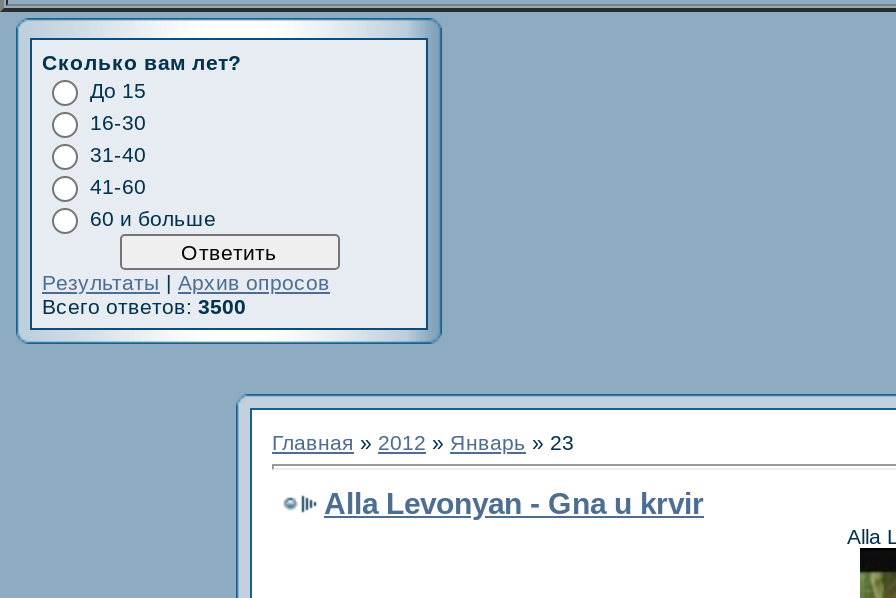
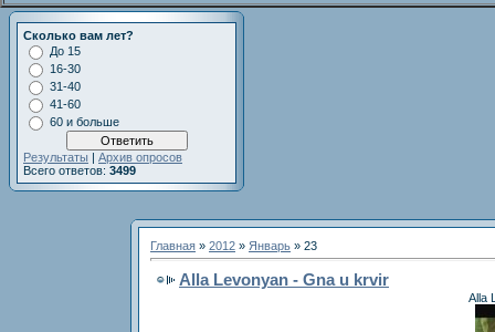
[42,294,246,318] Всего ответов:3500 -> [23,164,136,177] Всего ответов:3499

